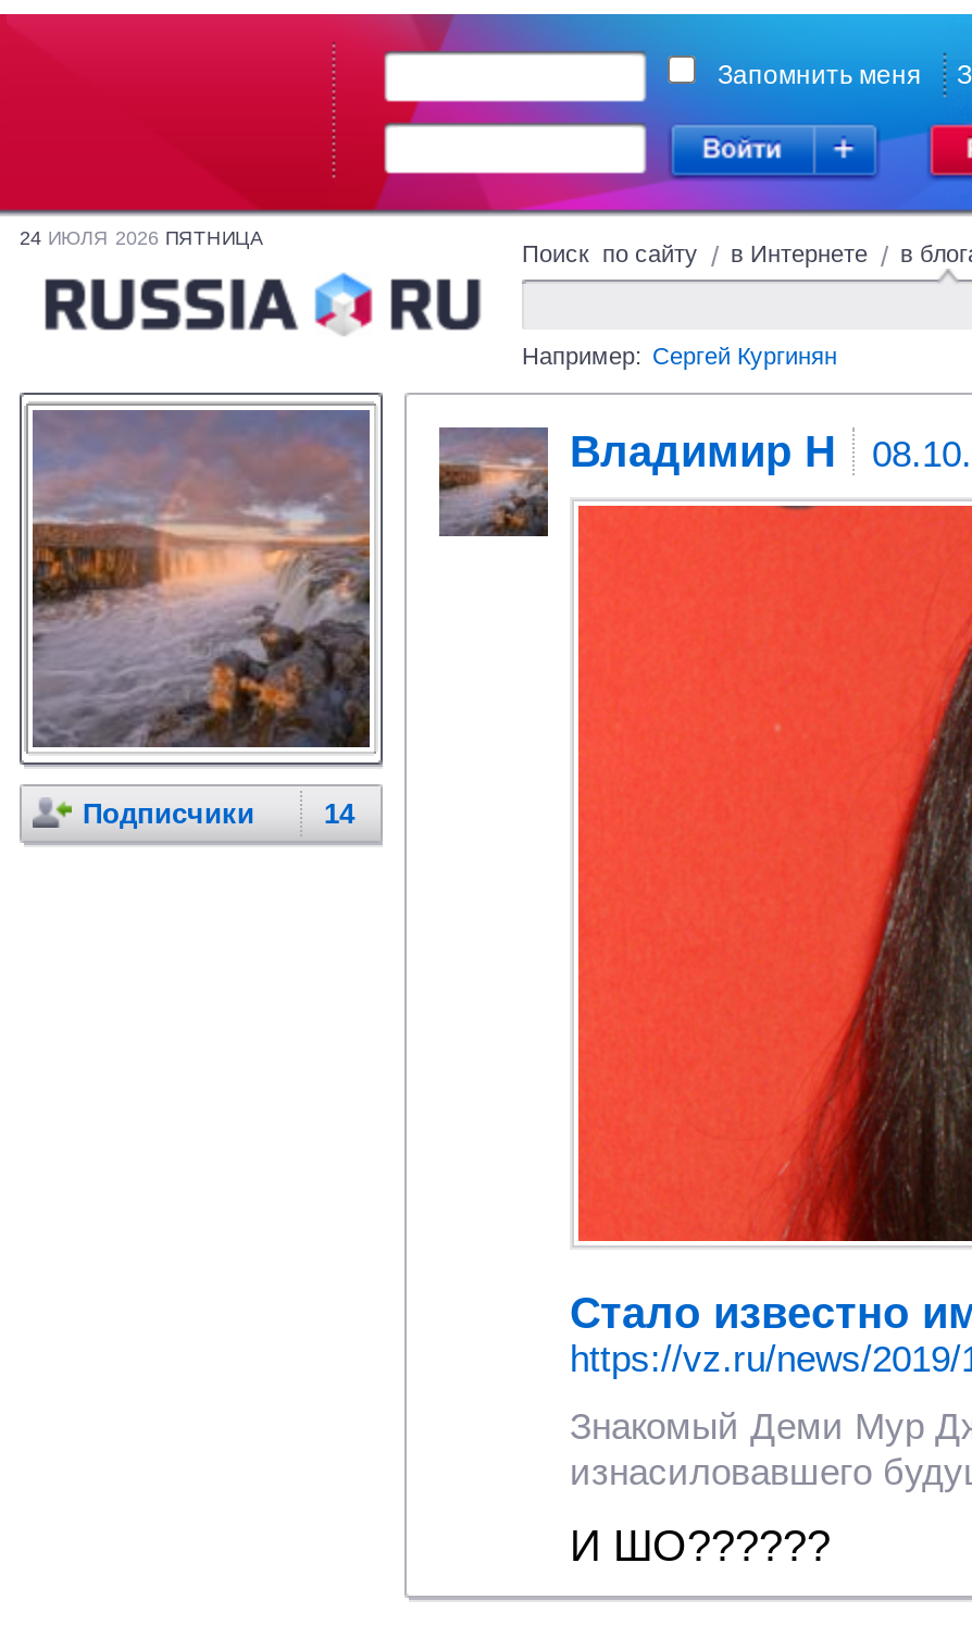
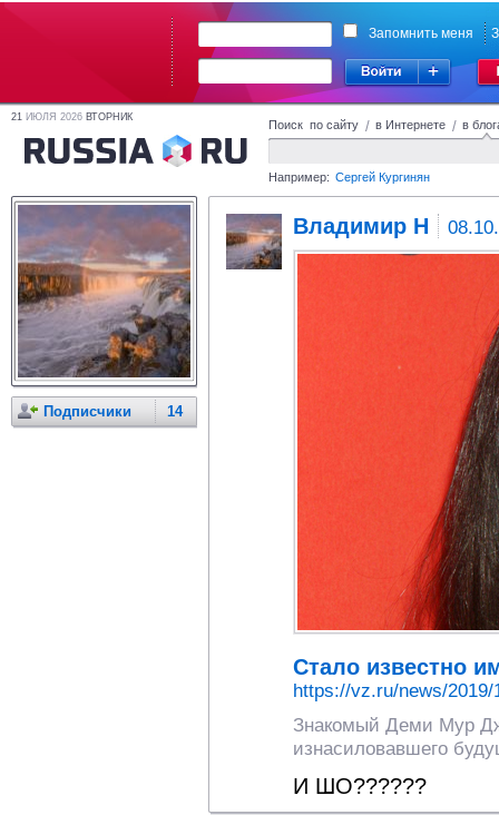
[20,227,263,249] 24 ИЮЛЯ 2026 ПЯТНИЦА -> [11,111,133,122] 21 ИЮЛЯ 2026 ВТОРНИК

